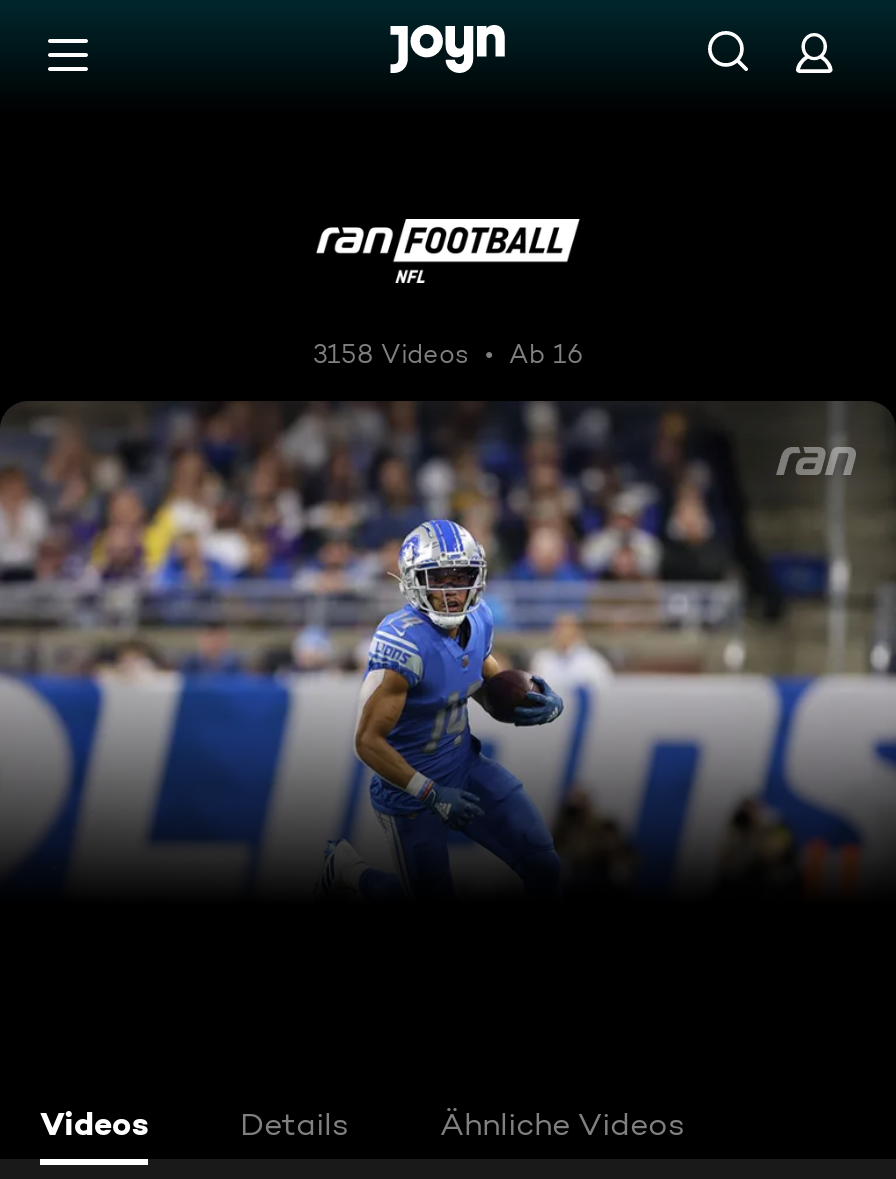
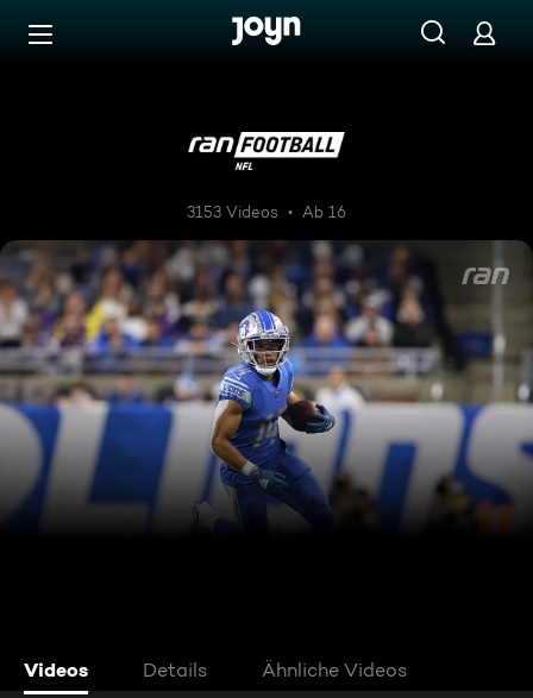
[313,336,583,368] 3158 Videos Ab 16 -> [187,202,346,221] 3153 Videos Ab 16

